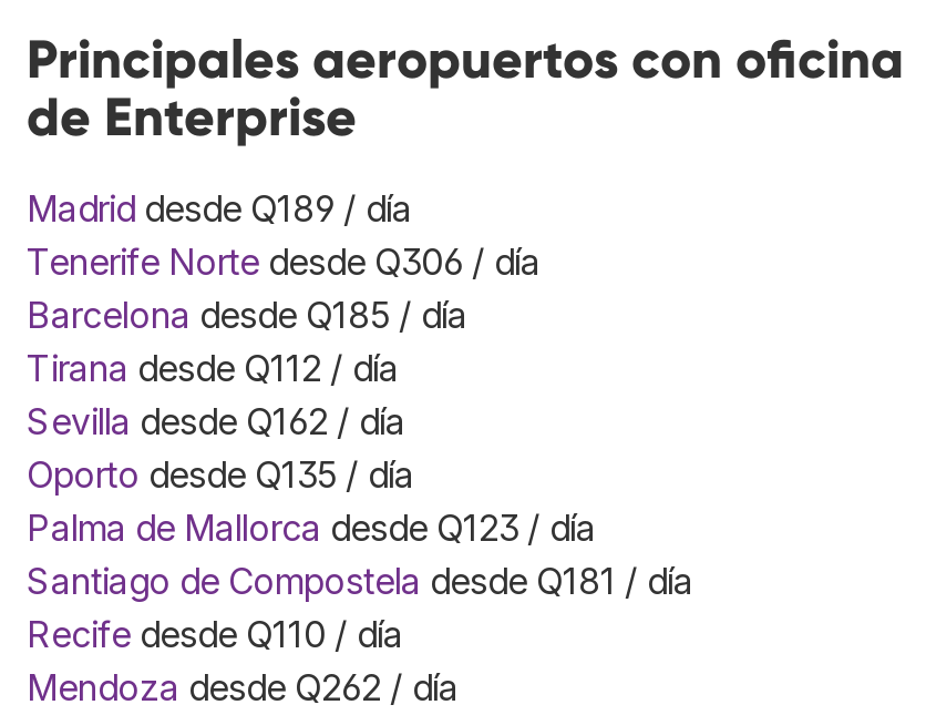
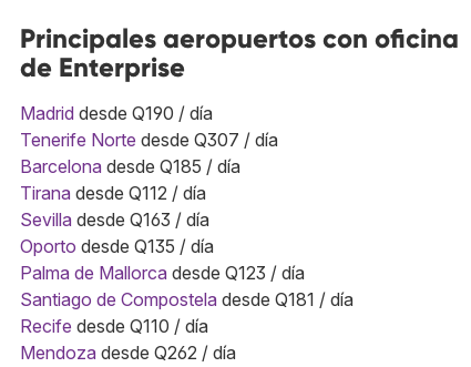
[27,185,412,229] Madrid desde Q189 / día -> [20,102,213,124] Madrid desde Q190 / día
[27,238,541,282] Tenerife Norte desde Q306 / día -> [20,129,278,151] Tenerife Norte desde Q307 / día
[27,398,405,442] Sevilla desde Q162 / día -> [20,208,209,231] Sevilla desde Q163 / día

